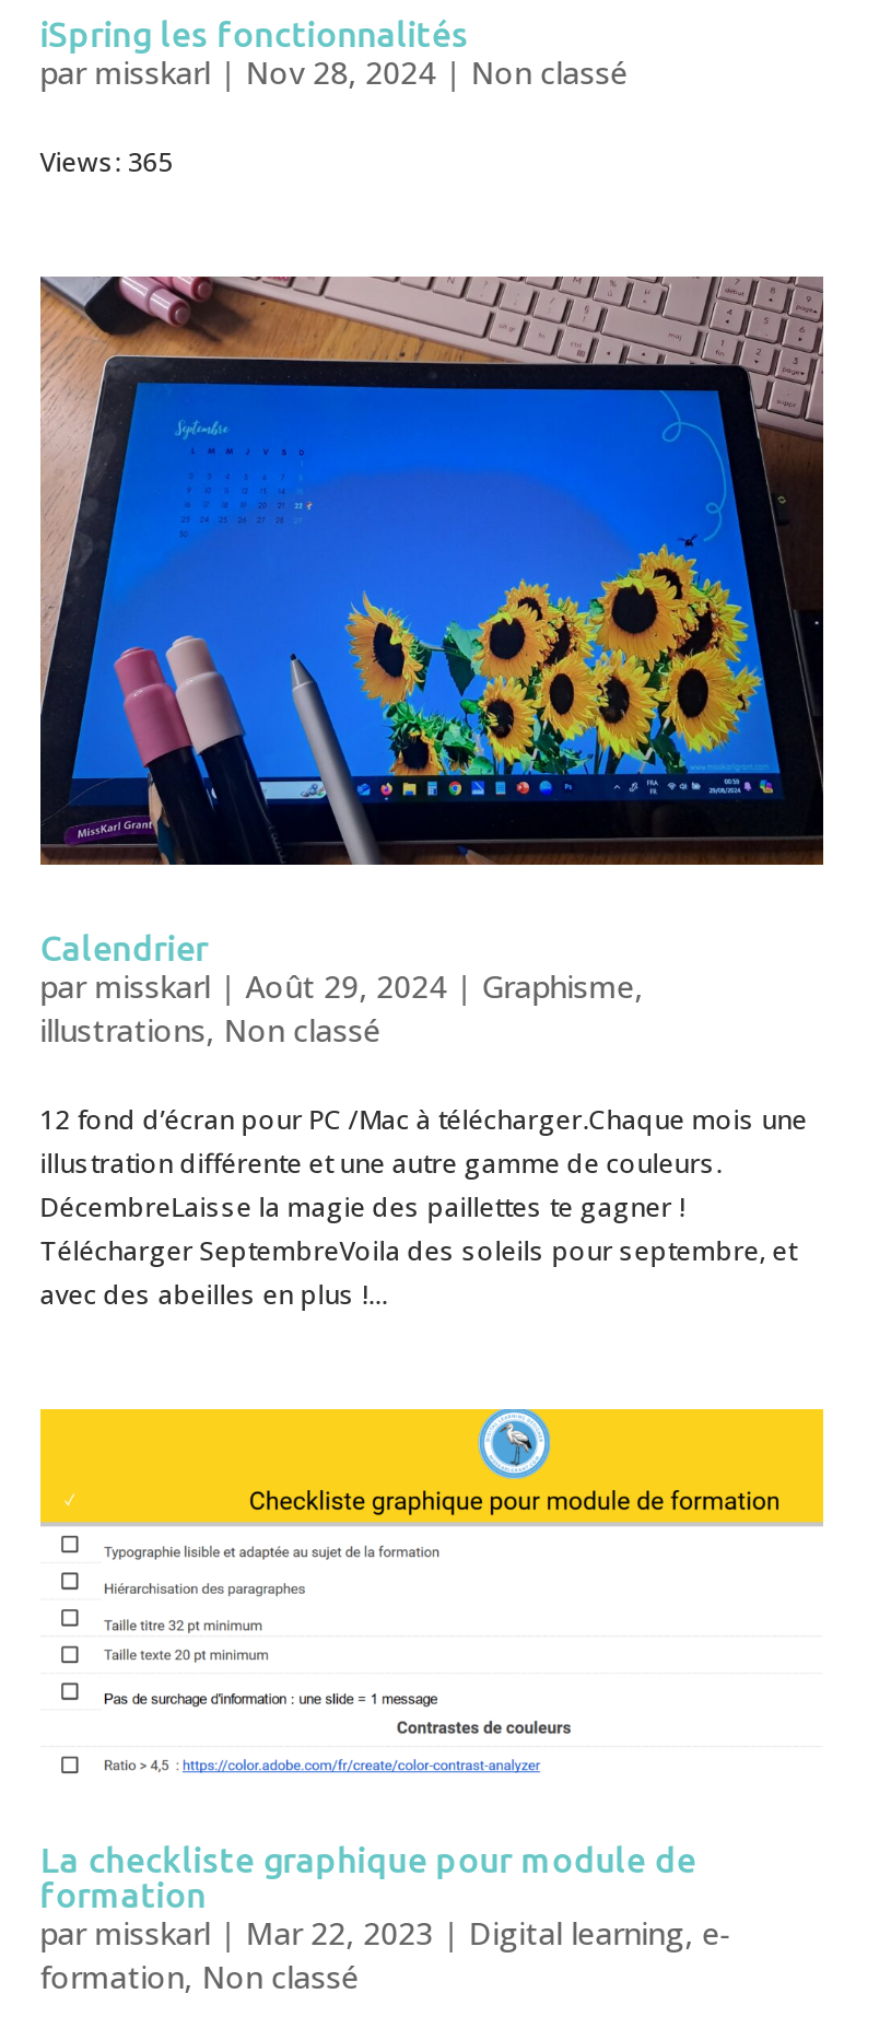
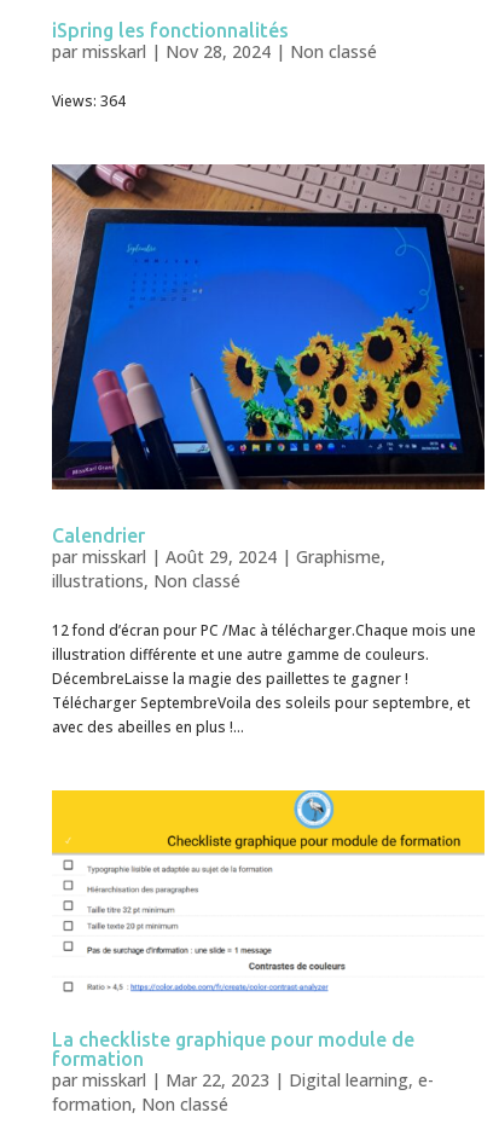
[40,143,173,180] Views: 365 -> [52,91,125,111] Views: 364

